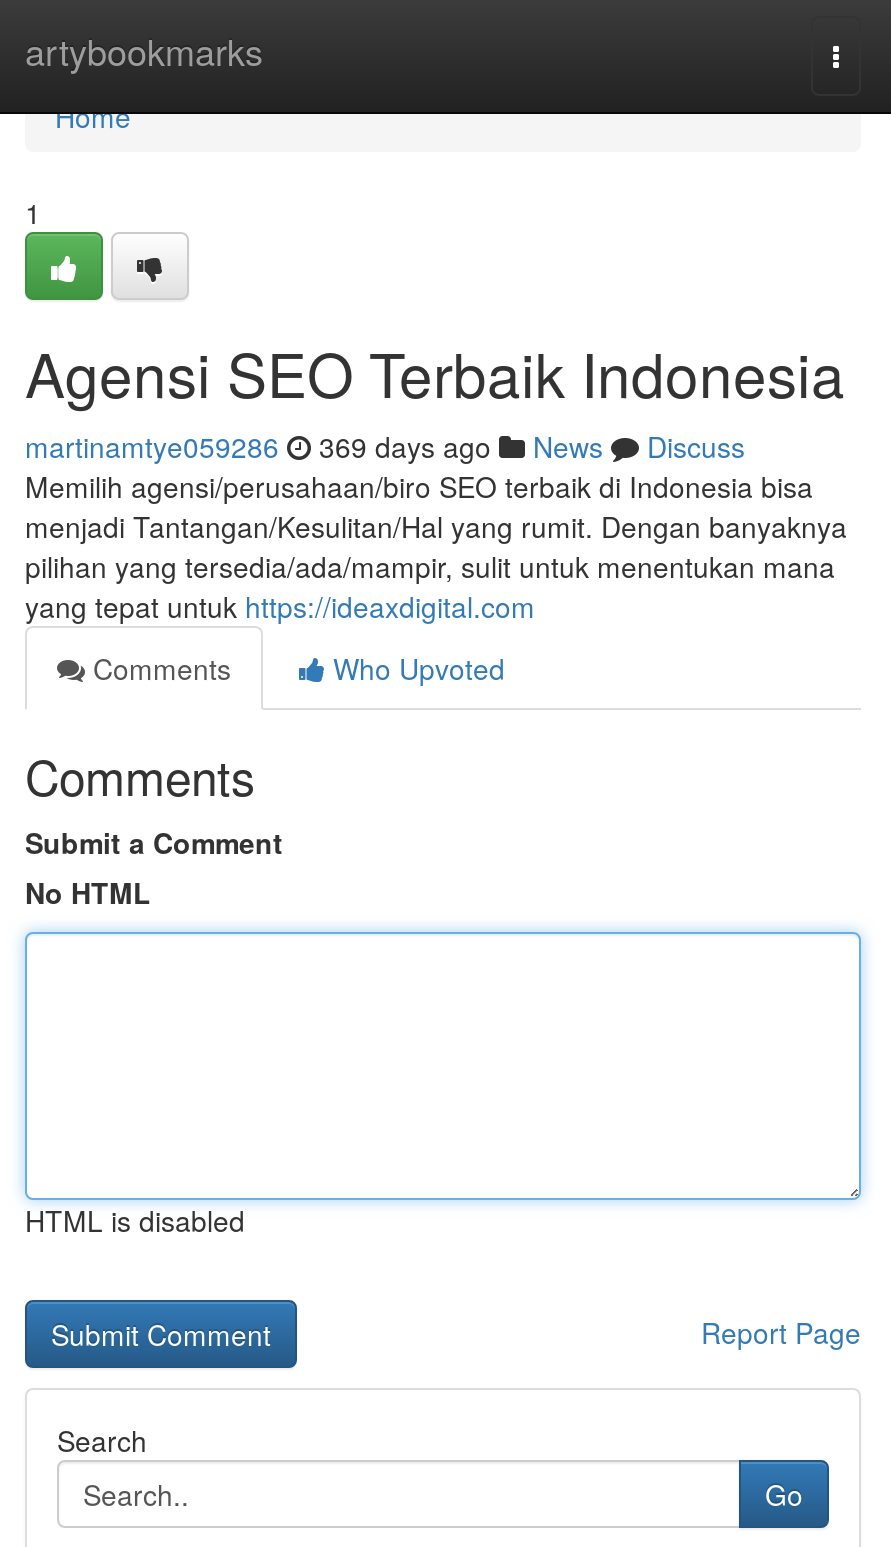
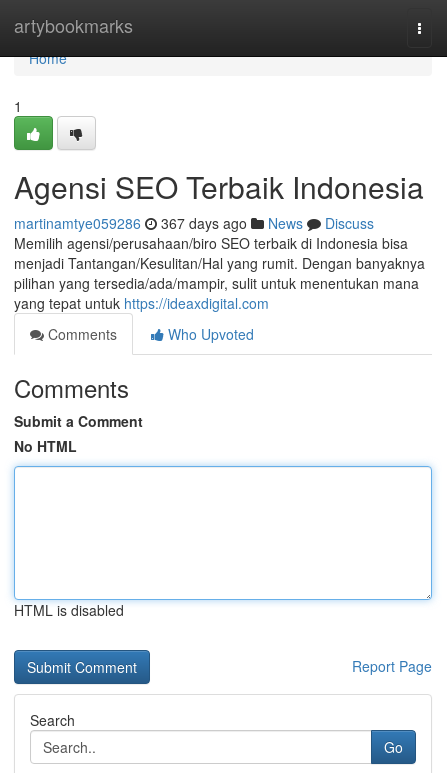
[25,426,745,466] martinamtye059286 369 days ago News Discuss -> [14,213,374,233] martinamtye059286 367 days ago News Discuss

